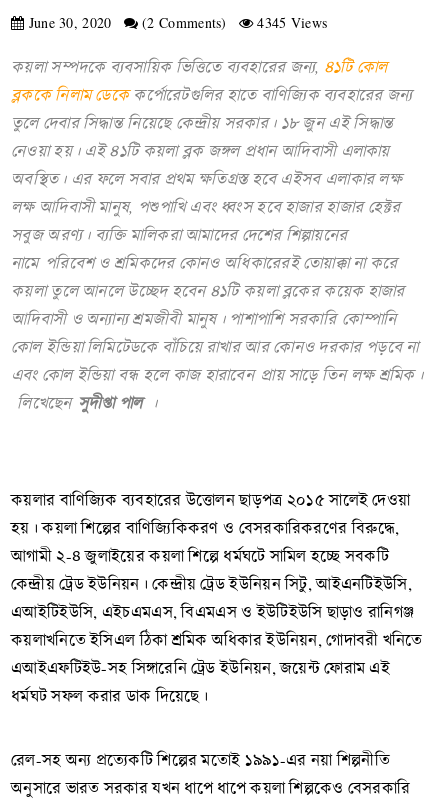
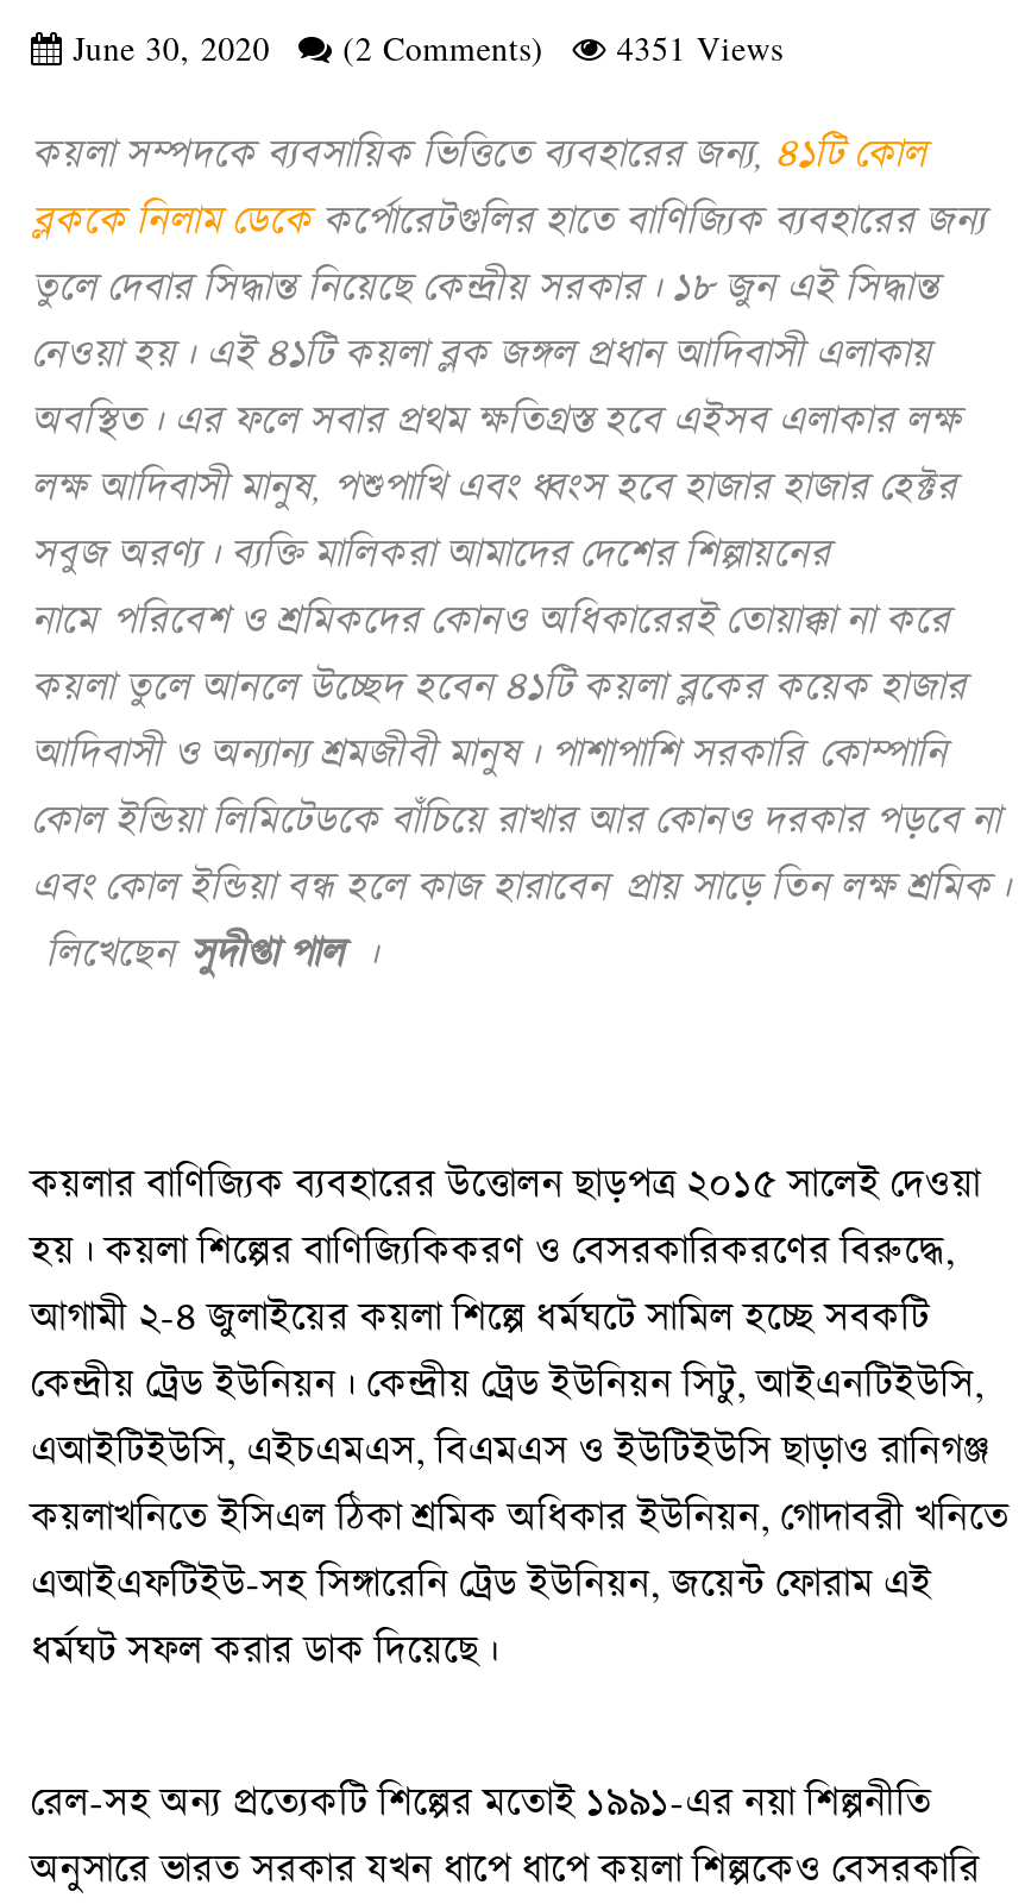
[24,13,327,32] June 30, 2020 (2 Comments) 4345 Views -> [63,24,783,69] June 30, 2020 (2 Comments) 4351 Views

